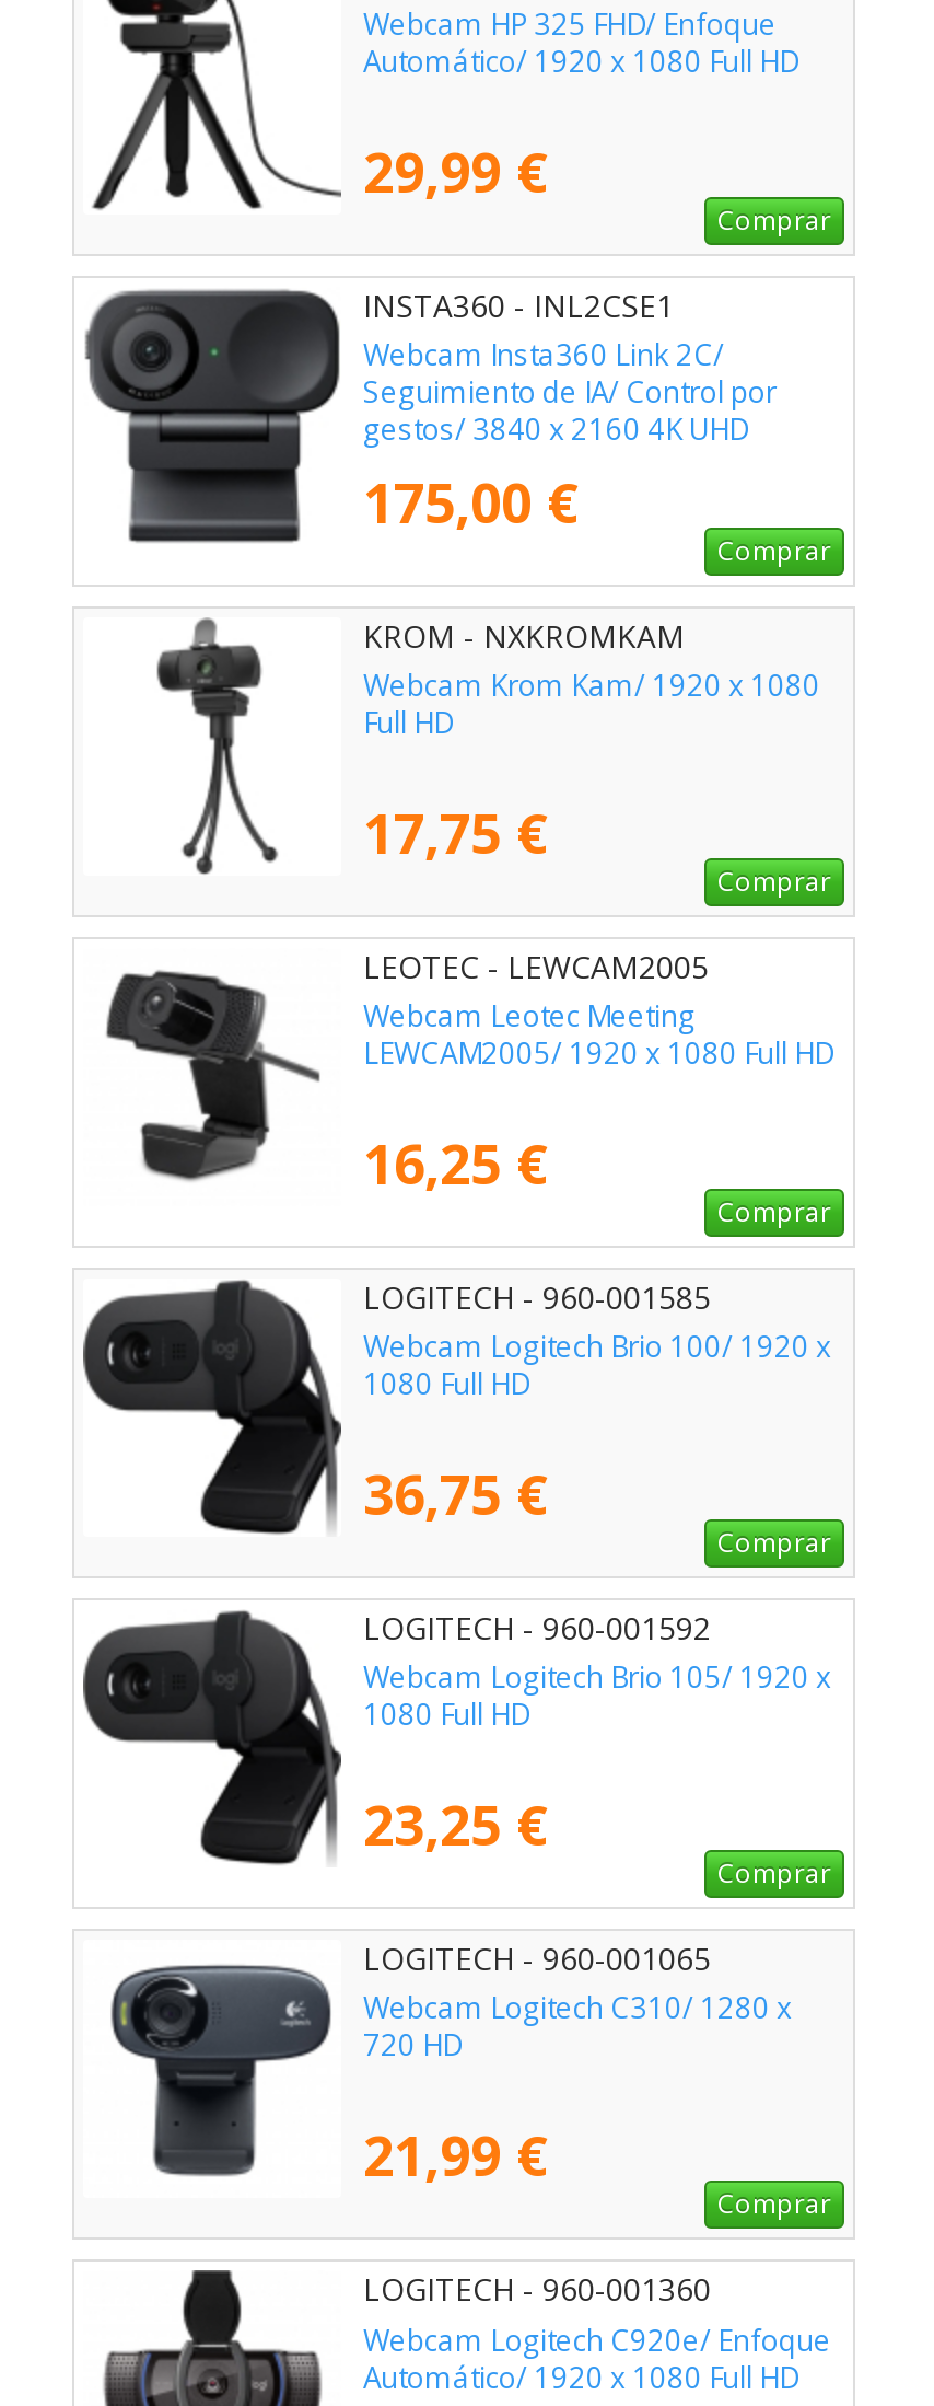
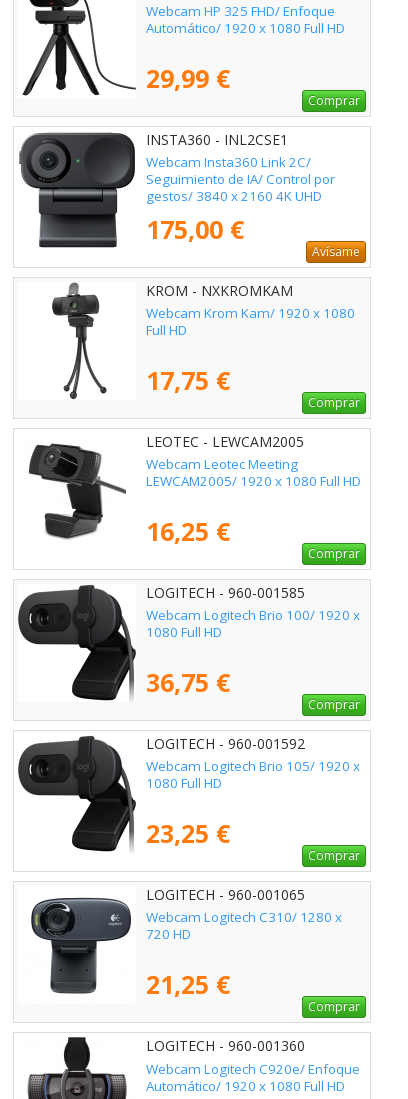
[717,532,831,569] Comprar -> [312,243,360,260] Avísame
[363,2118,547,2192] 21,99 € -> [146,967,230,1001] 21,25 €

